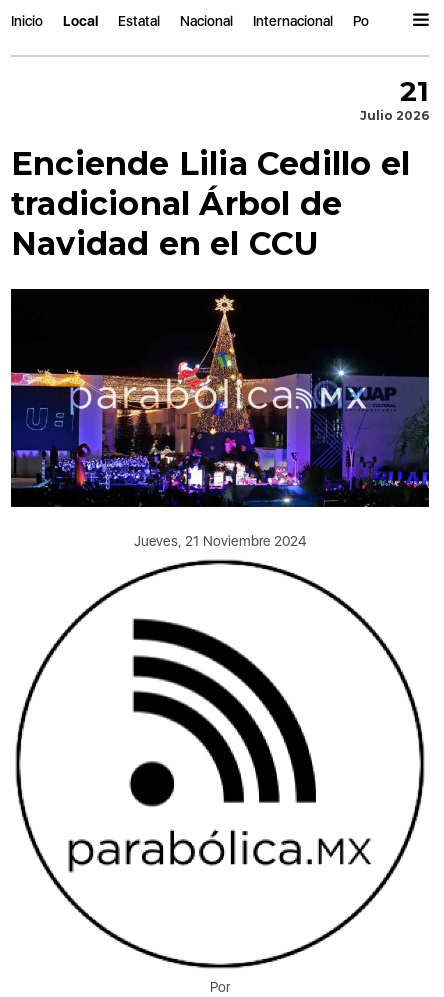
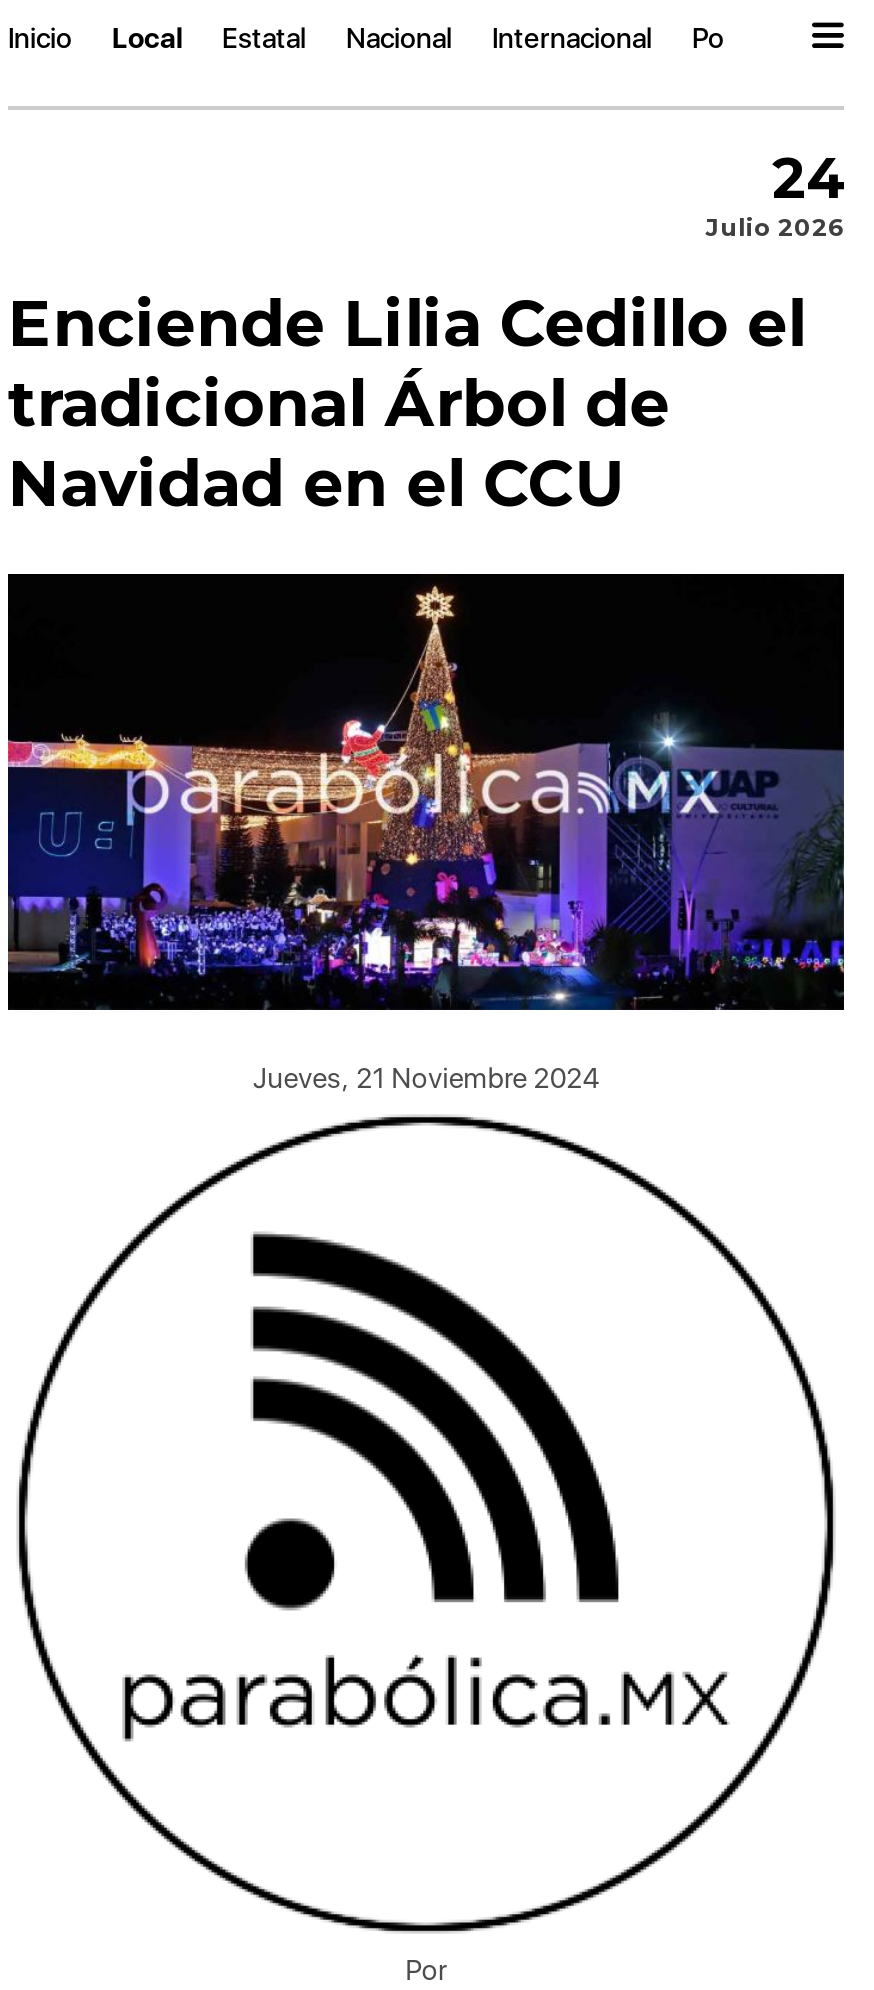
[400,74,429,108] 21 -> [772,143,844,211] 24

